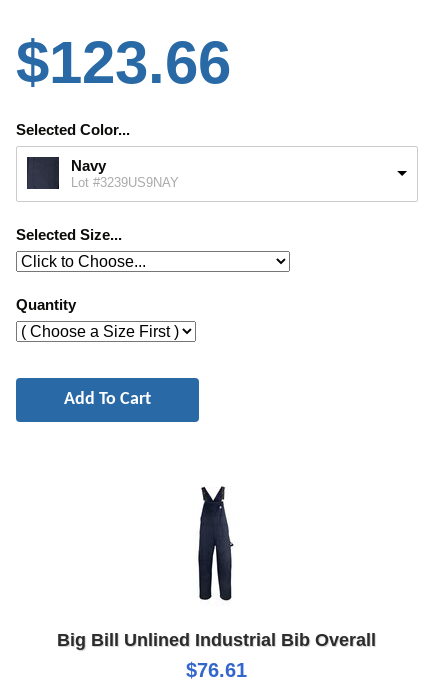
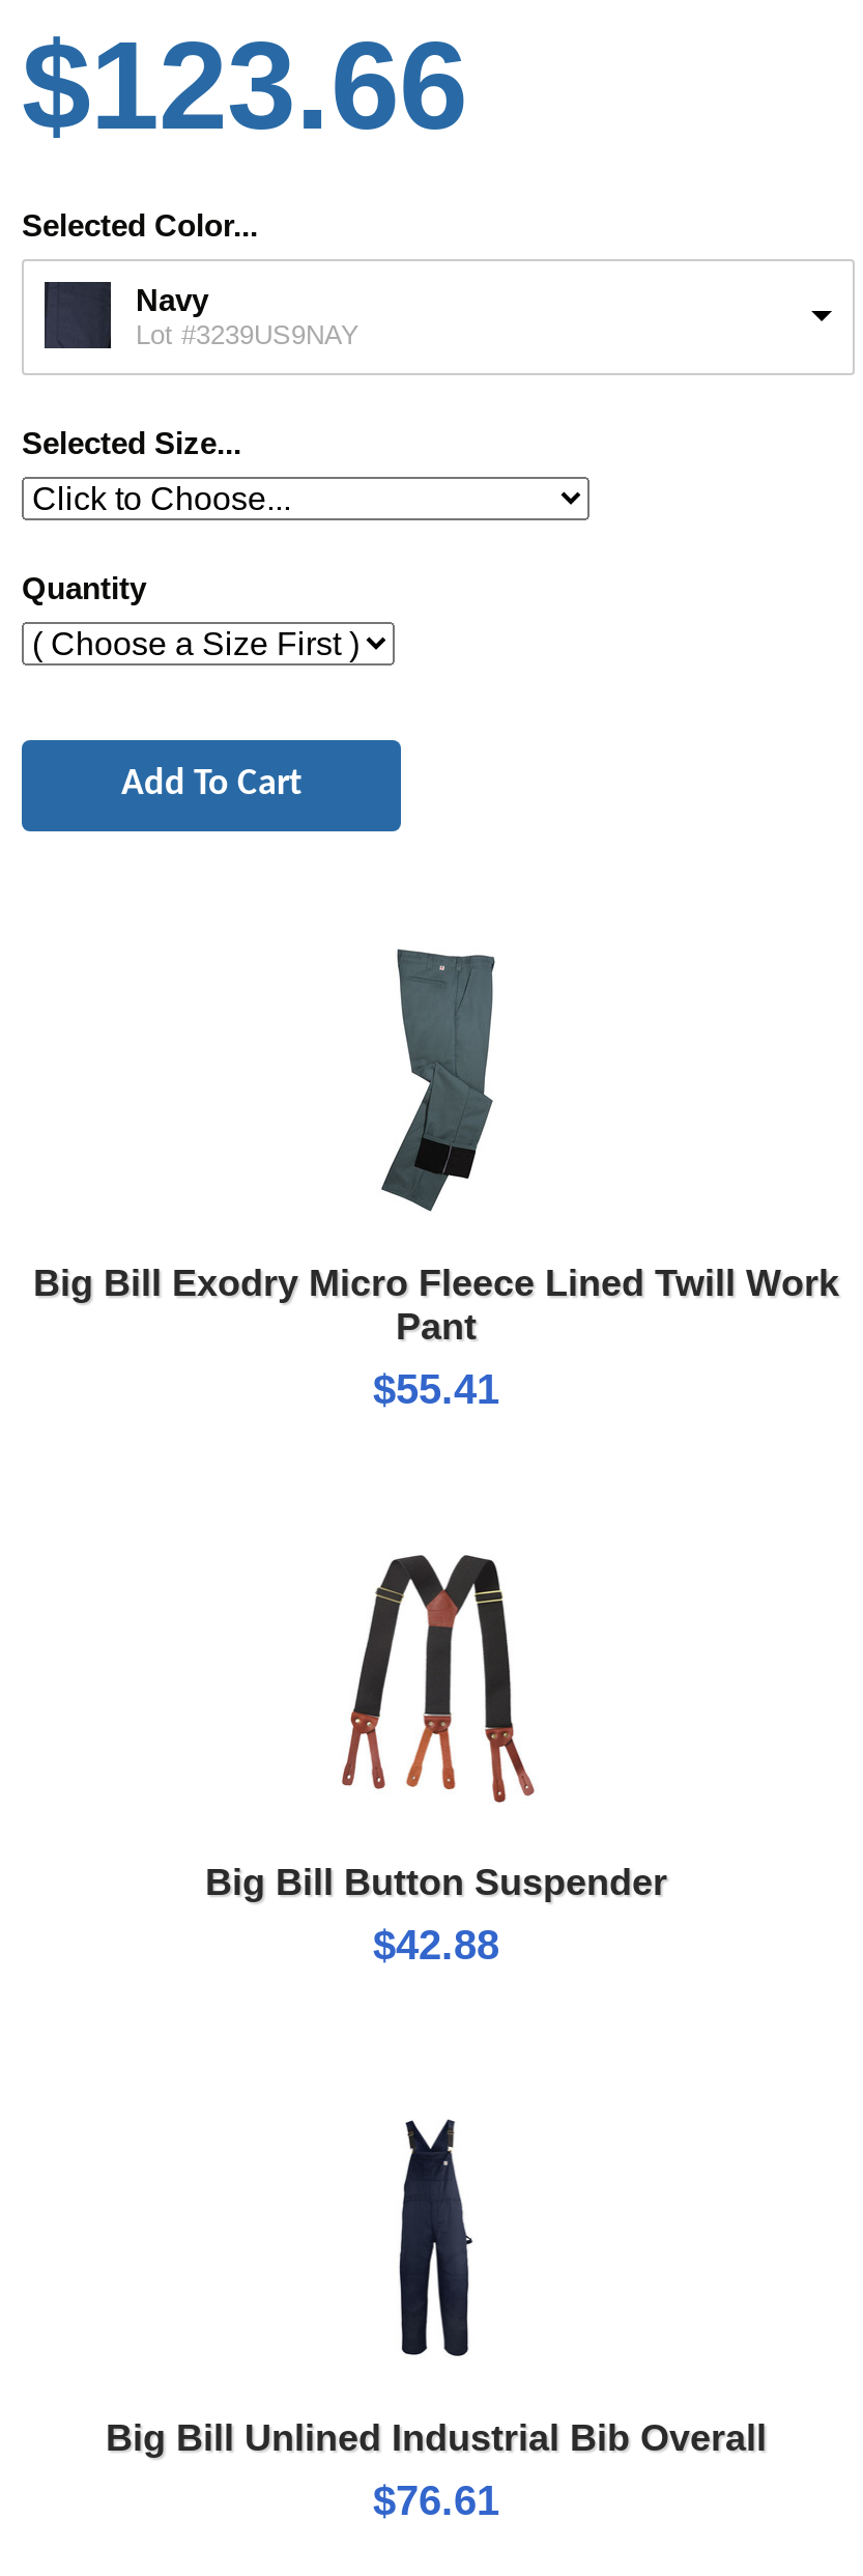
none -> [33,947,839,1411] [image] | Big Bill Exodry Micro Fleece Lined Twill Work | Pant | $55.41
none -> [205,1553,667,1967] [image] | Big Bill Button Suspender | $42.88

